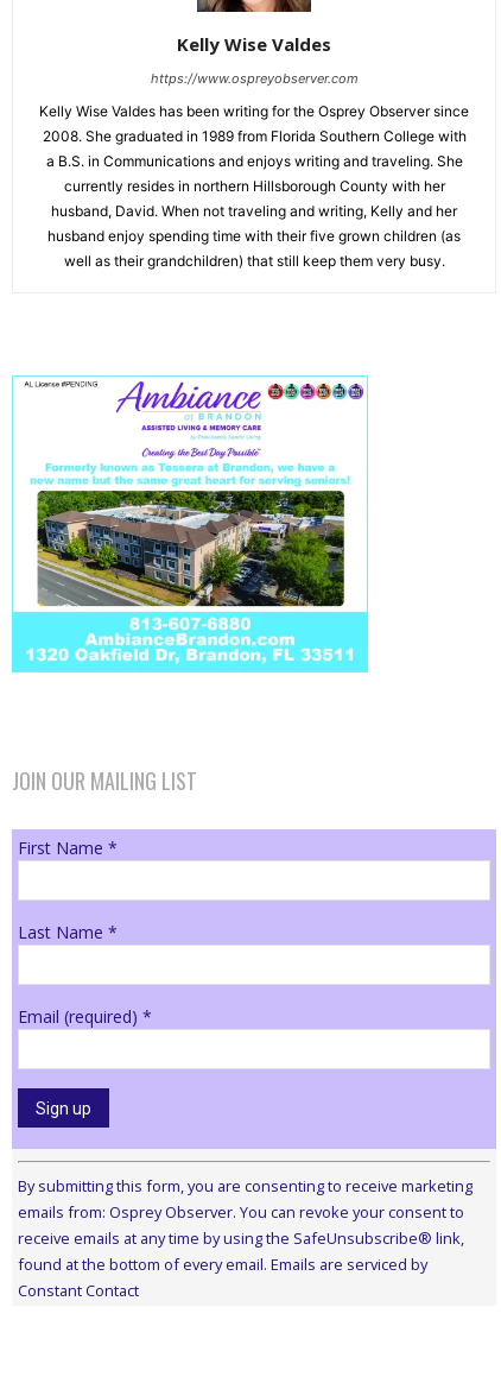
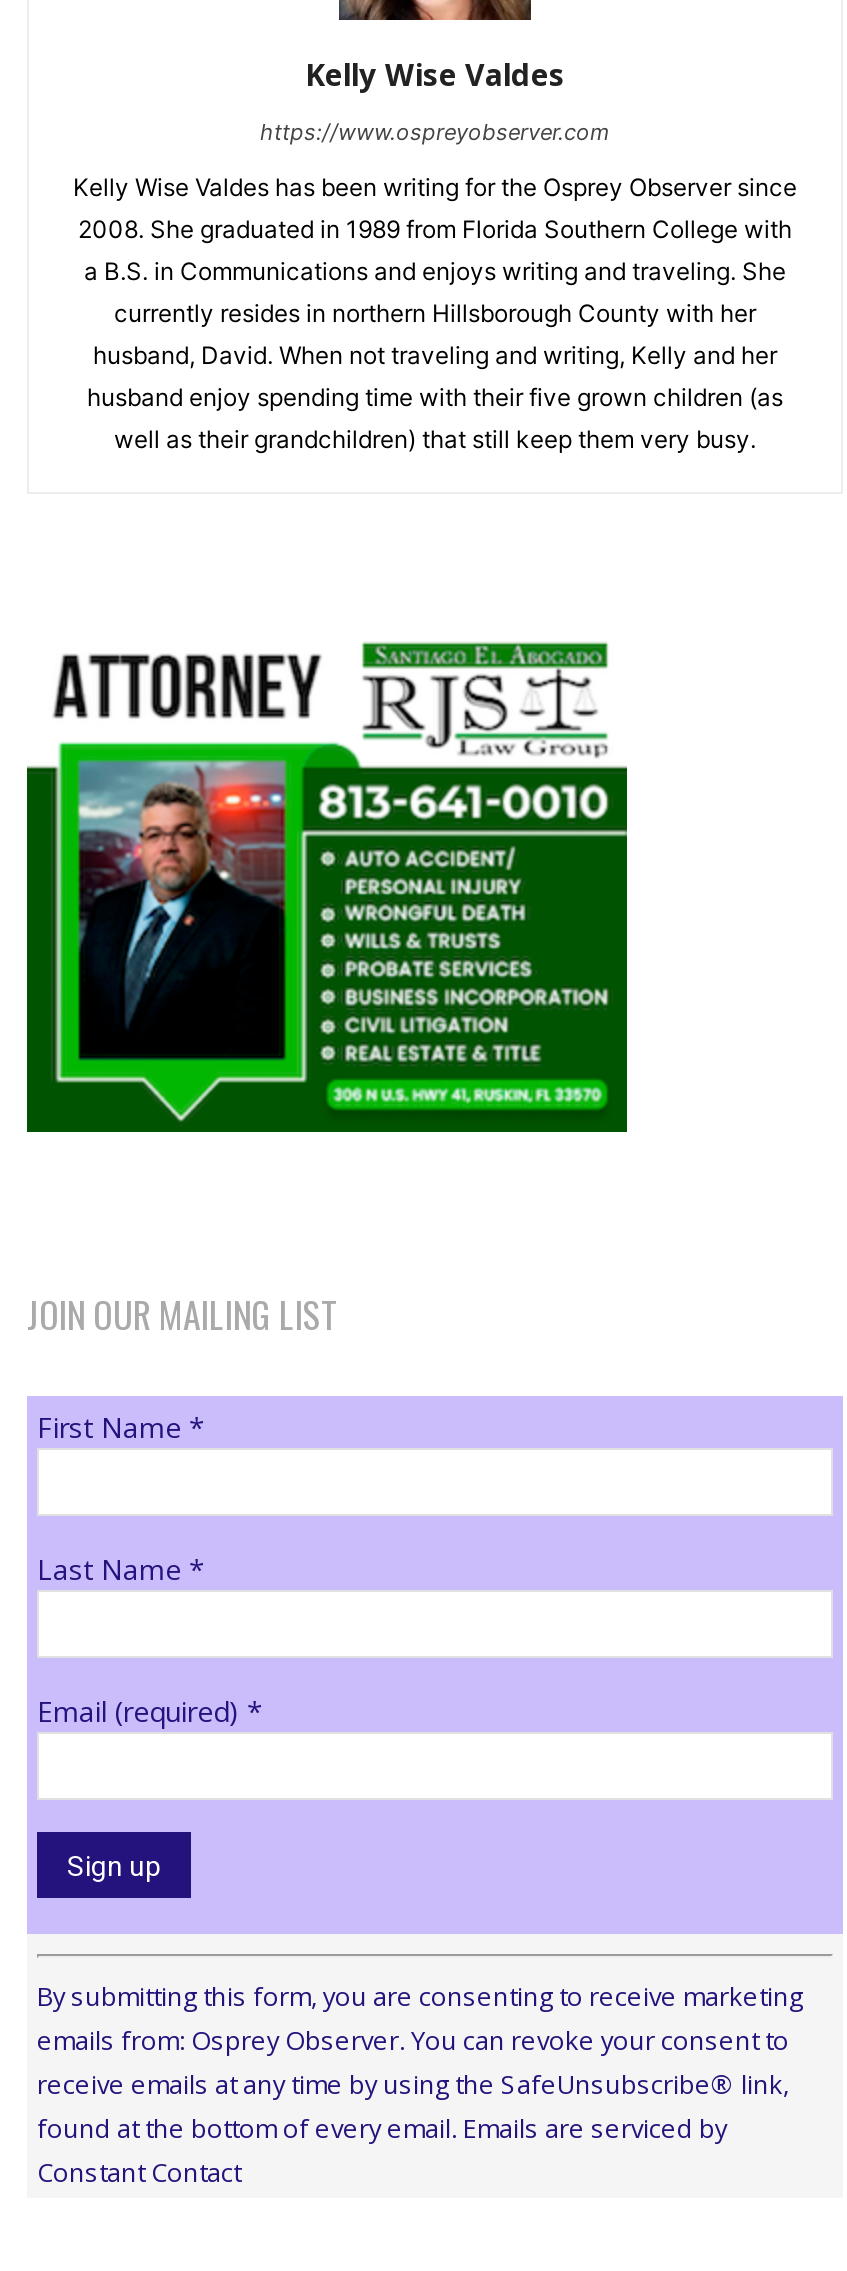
[11,374,369,674] [image] -> [25,632,629,1134] [image]

